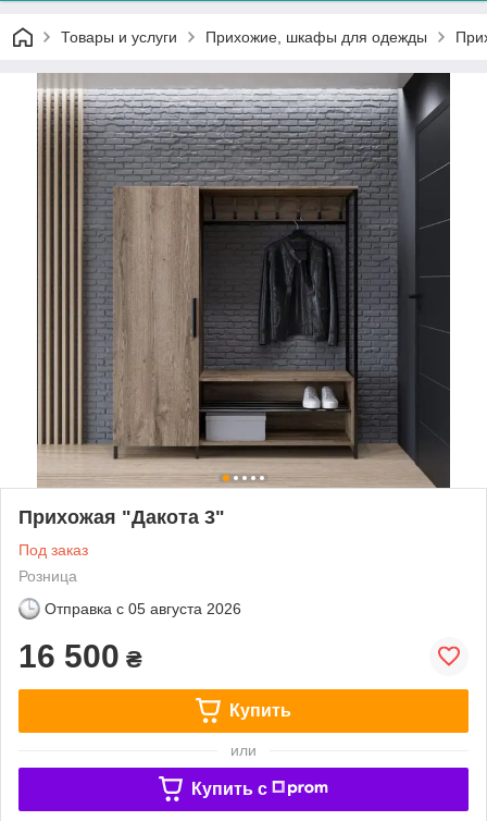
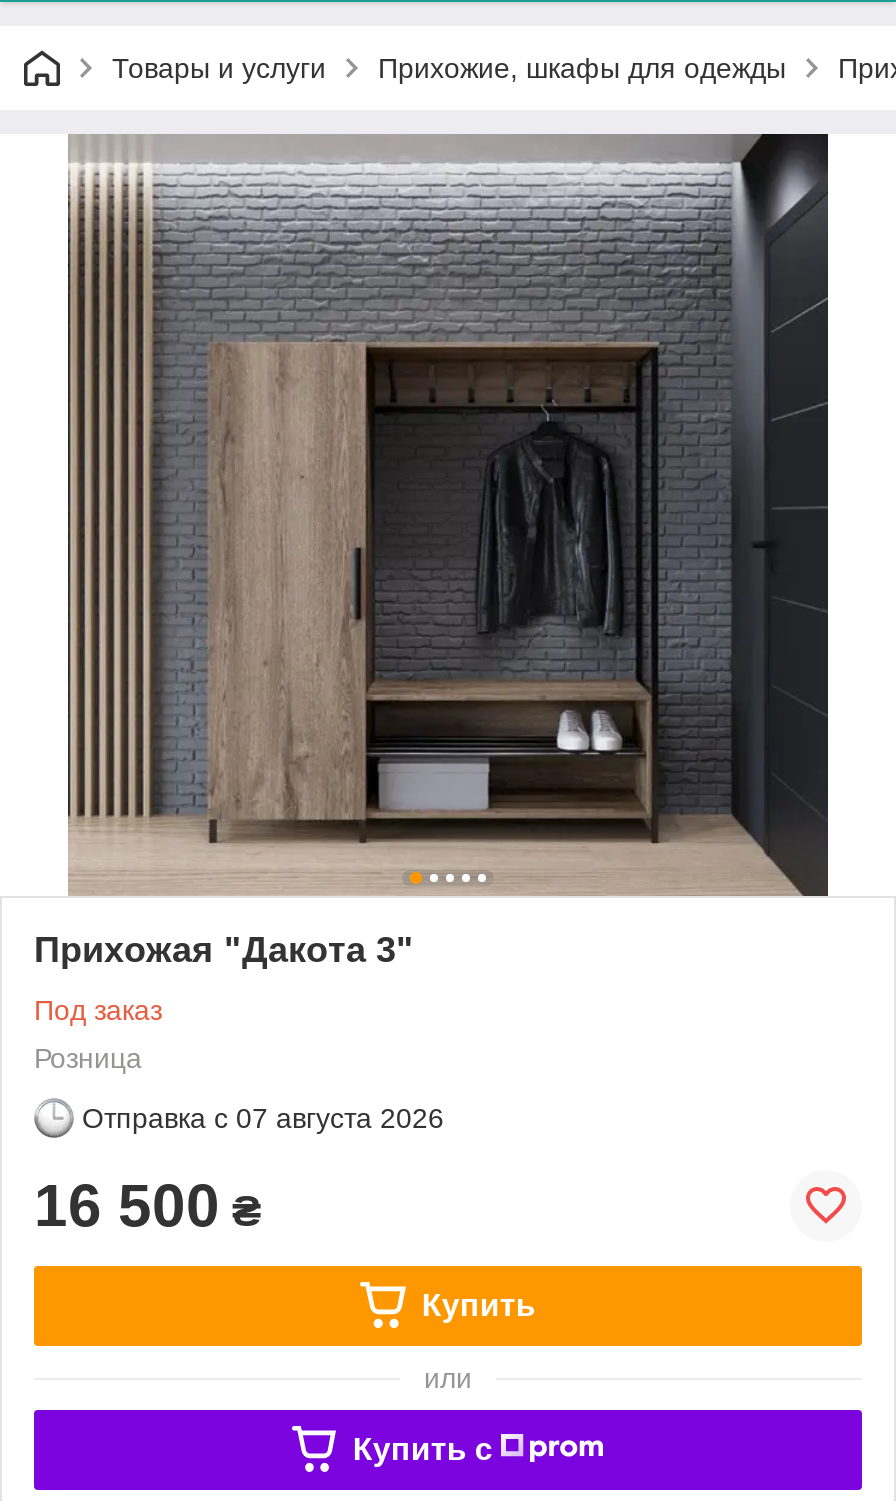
[45,600,241,617] Отправка с 05 августа 2026 -> [82,1102,444,1134] Отправка с 07 августа 2026

